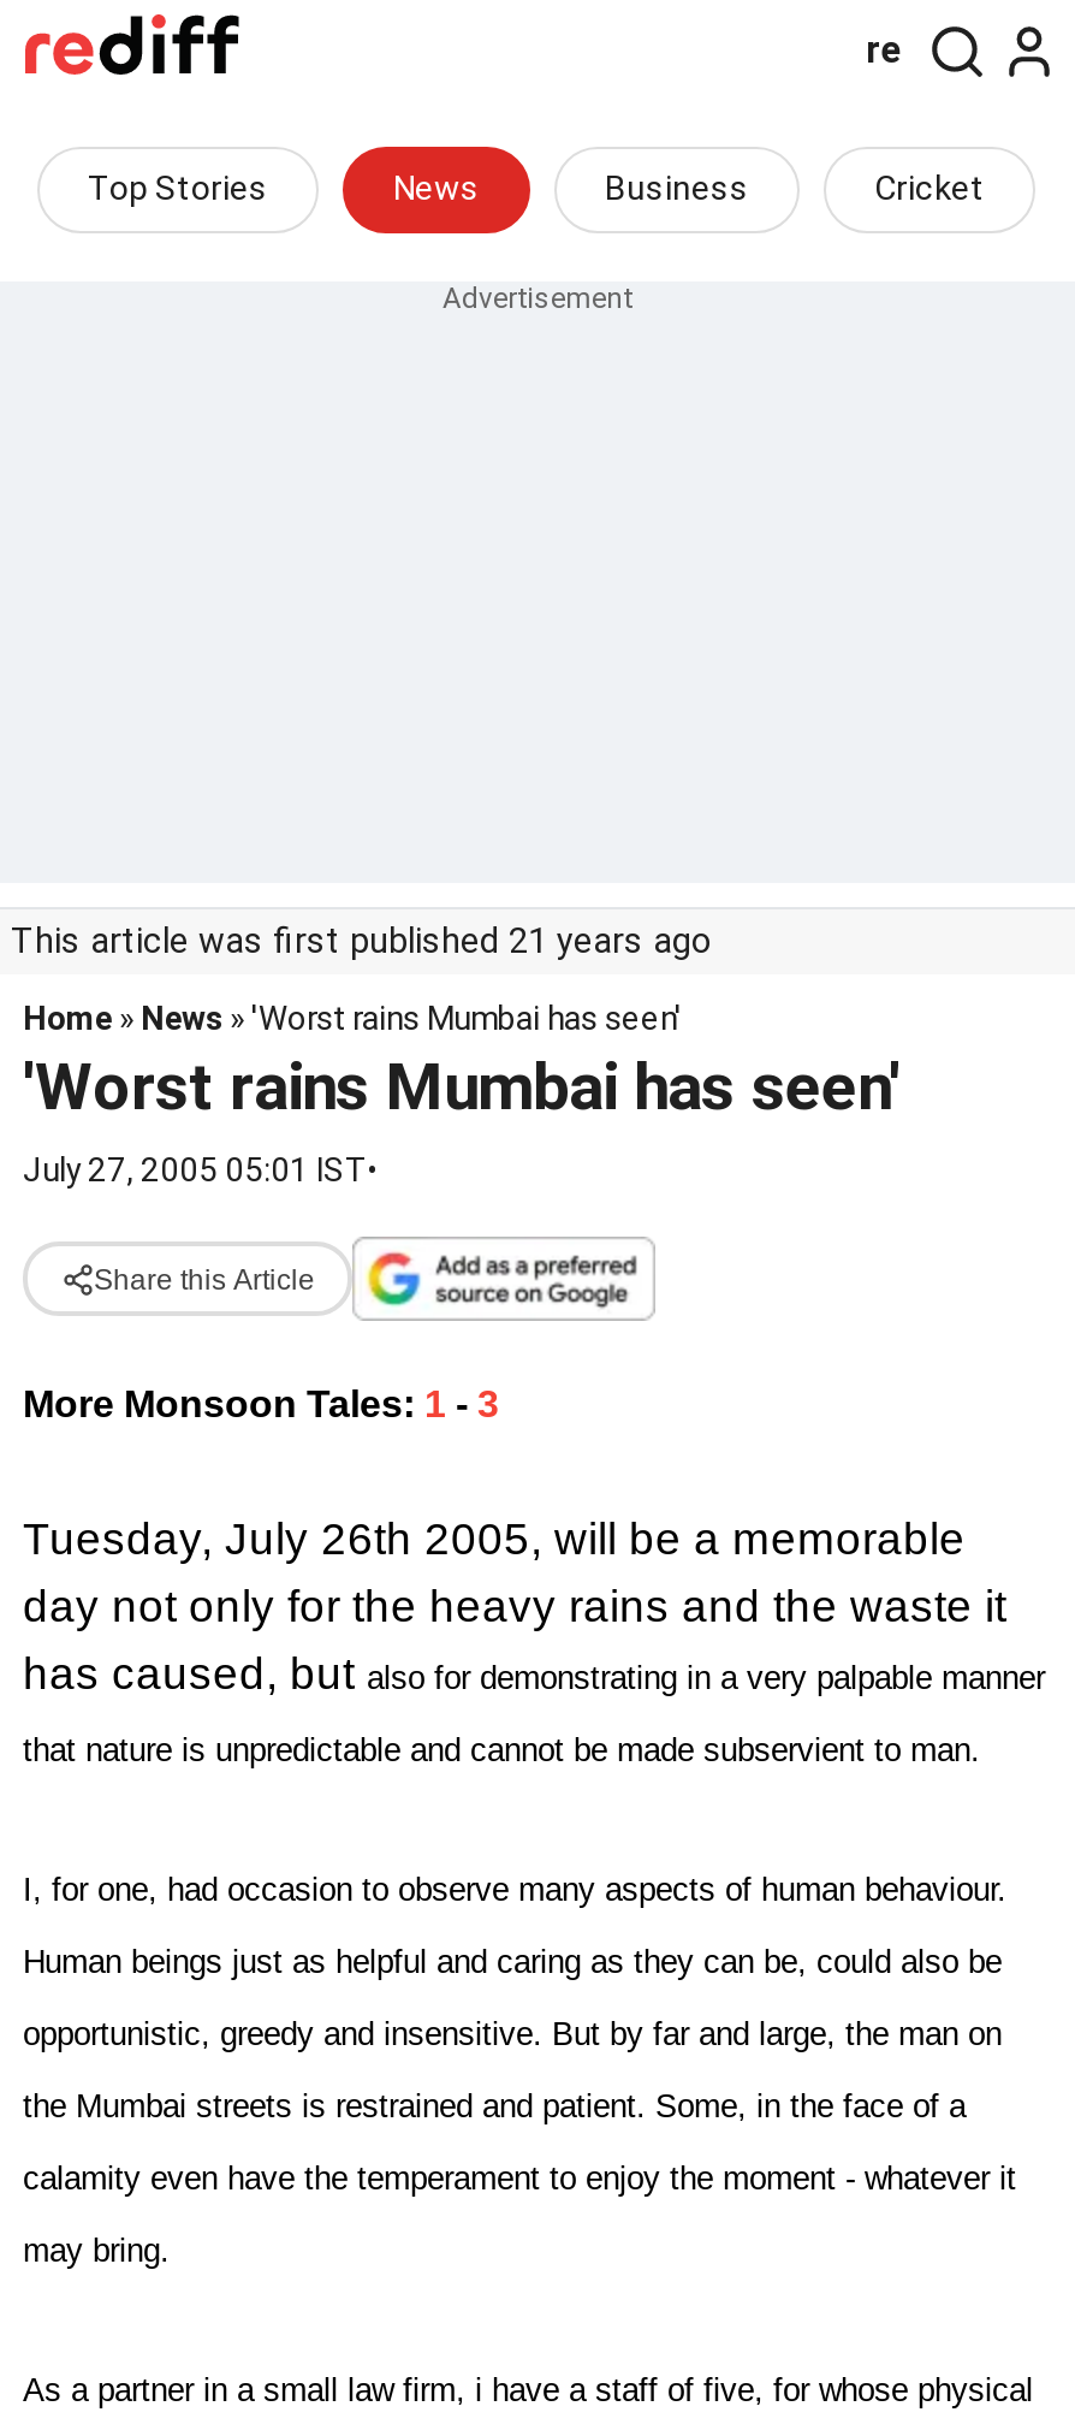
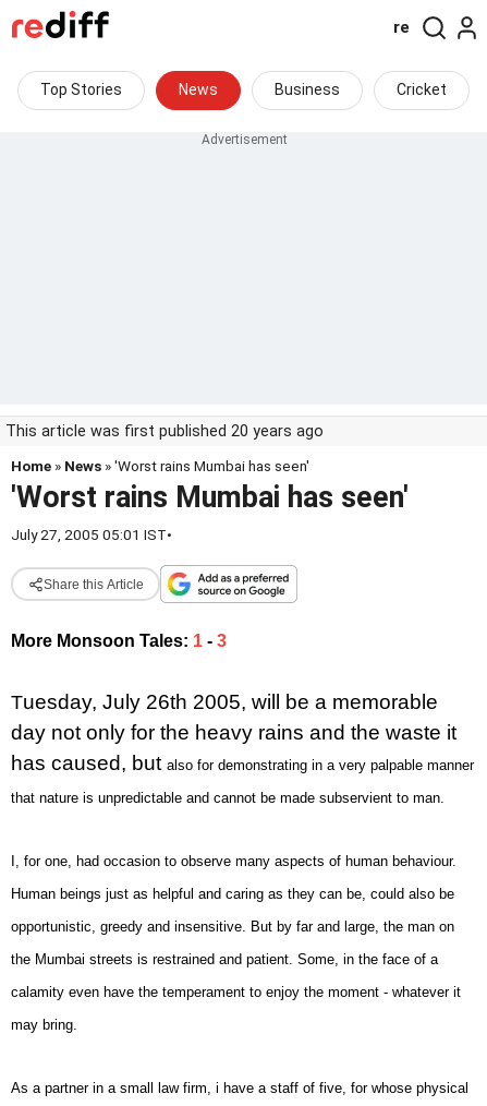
[11,921,713,962] This article was first published 21 years ago -> [5,422,324,441] This article was first published 20 years ago

